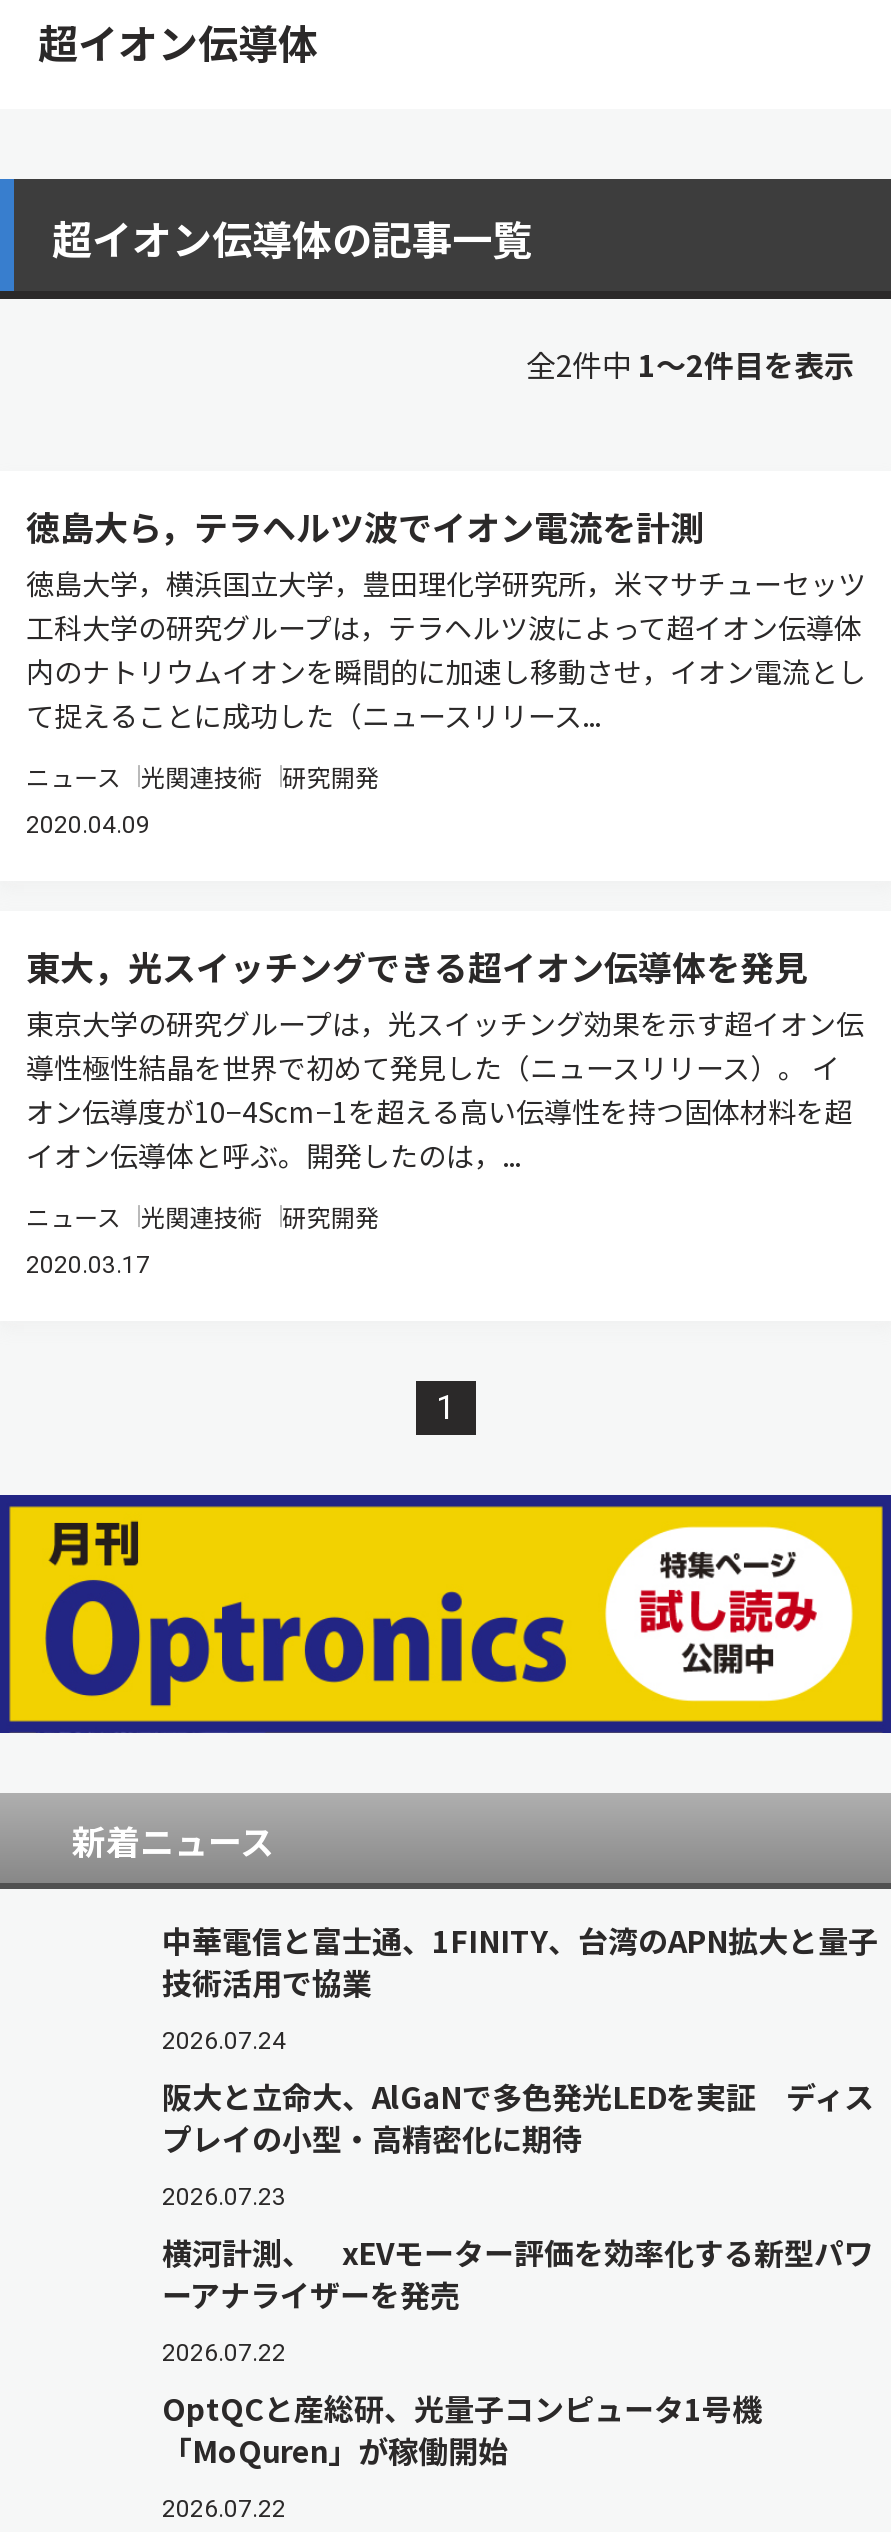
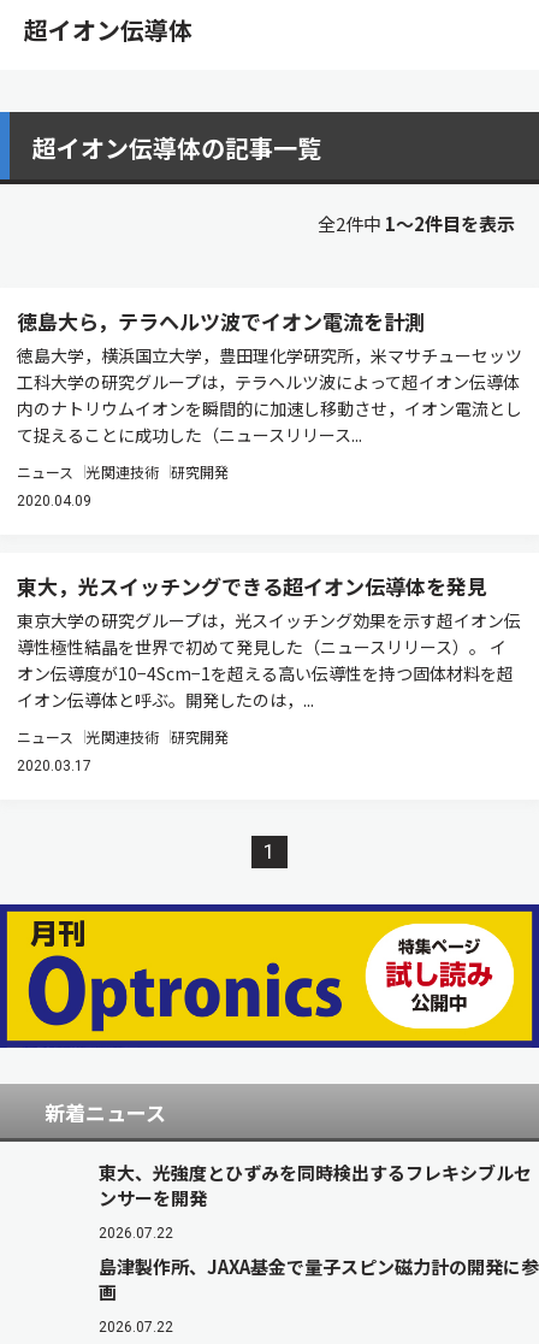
[162,1920,878,2316] 中華電信と富士通、1FINITY、台湾のAPN拡大と量子 | 技術活用で協業 | 2026.07.24 | 阪大と立命大、AlGaNで多色発光LEDを実証 ディス | プレイの小型・高精密化に期待 | 2026.07.23 | 横河計測、 xEVモーター評価を効率化する新型パワ | ーアナライザーを発売 -> [99,1160,532,1211] 東大、光強度とひずみを同時検出するフレキシブルセ | ンサーを開発
[162,2388,762,2472] OptQCと産総研、光量子コンピュータ1号機 | 「MoQuren」が稼働開始 -> [99,1254,539,1305] 島津製作所、JAXA基金で量子スピン磁力計の開発に参 | 画

